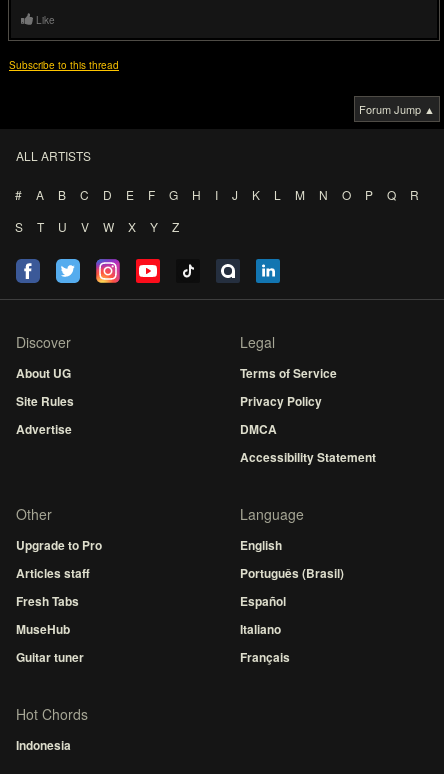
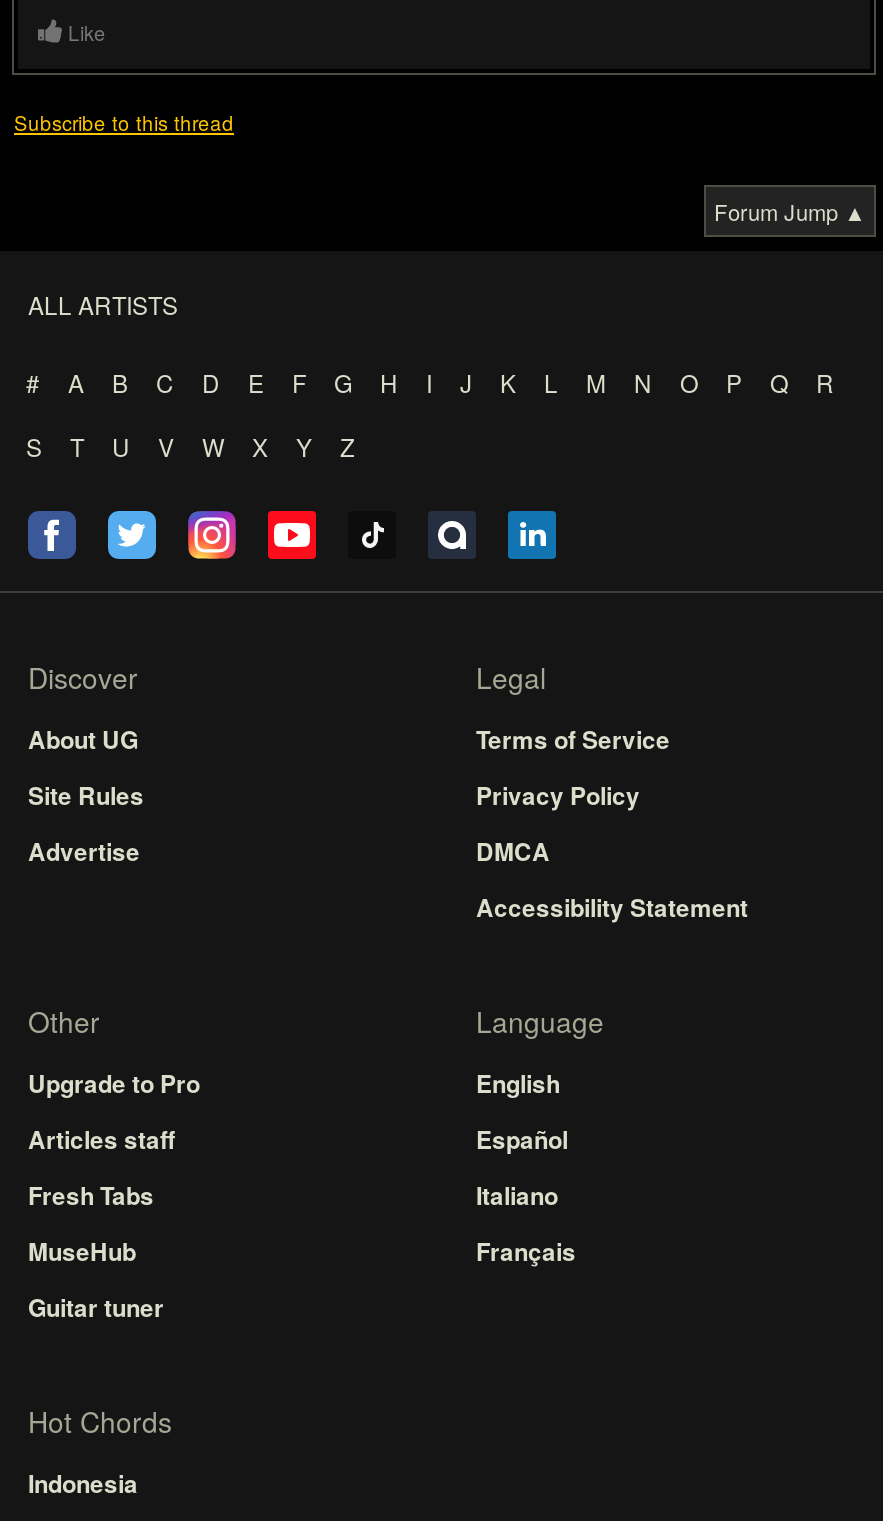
[240,564,344,582] Português (Brasil) -> none
moved [240,592,290,666] -> [476,1121,576,1269]: Español | Italiano | Français

